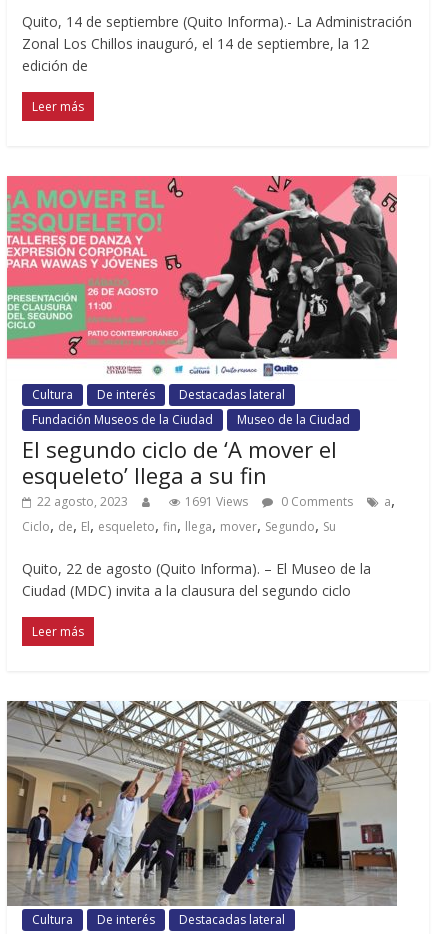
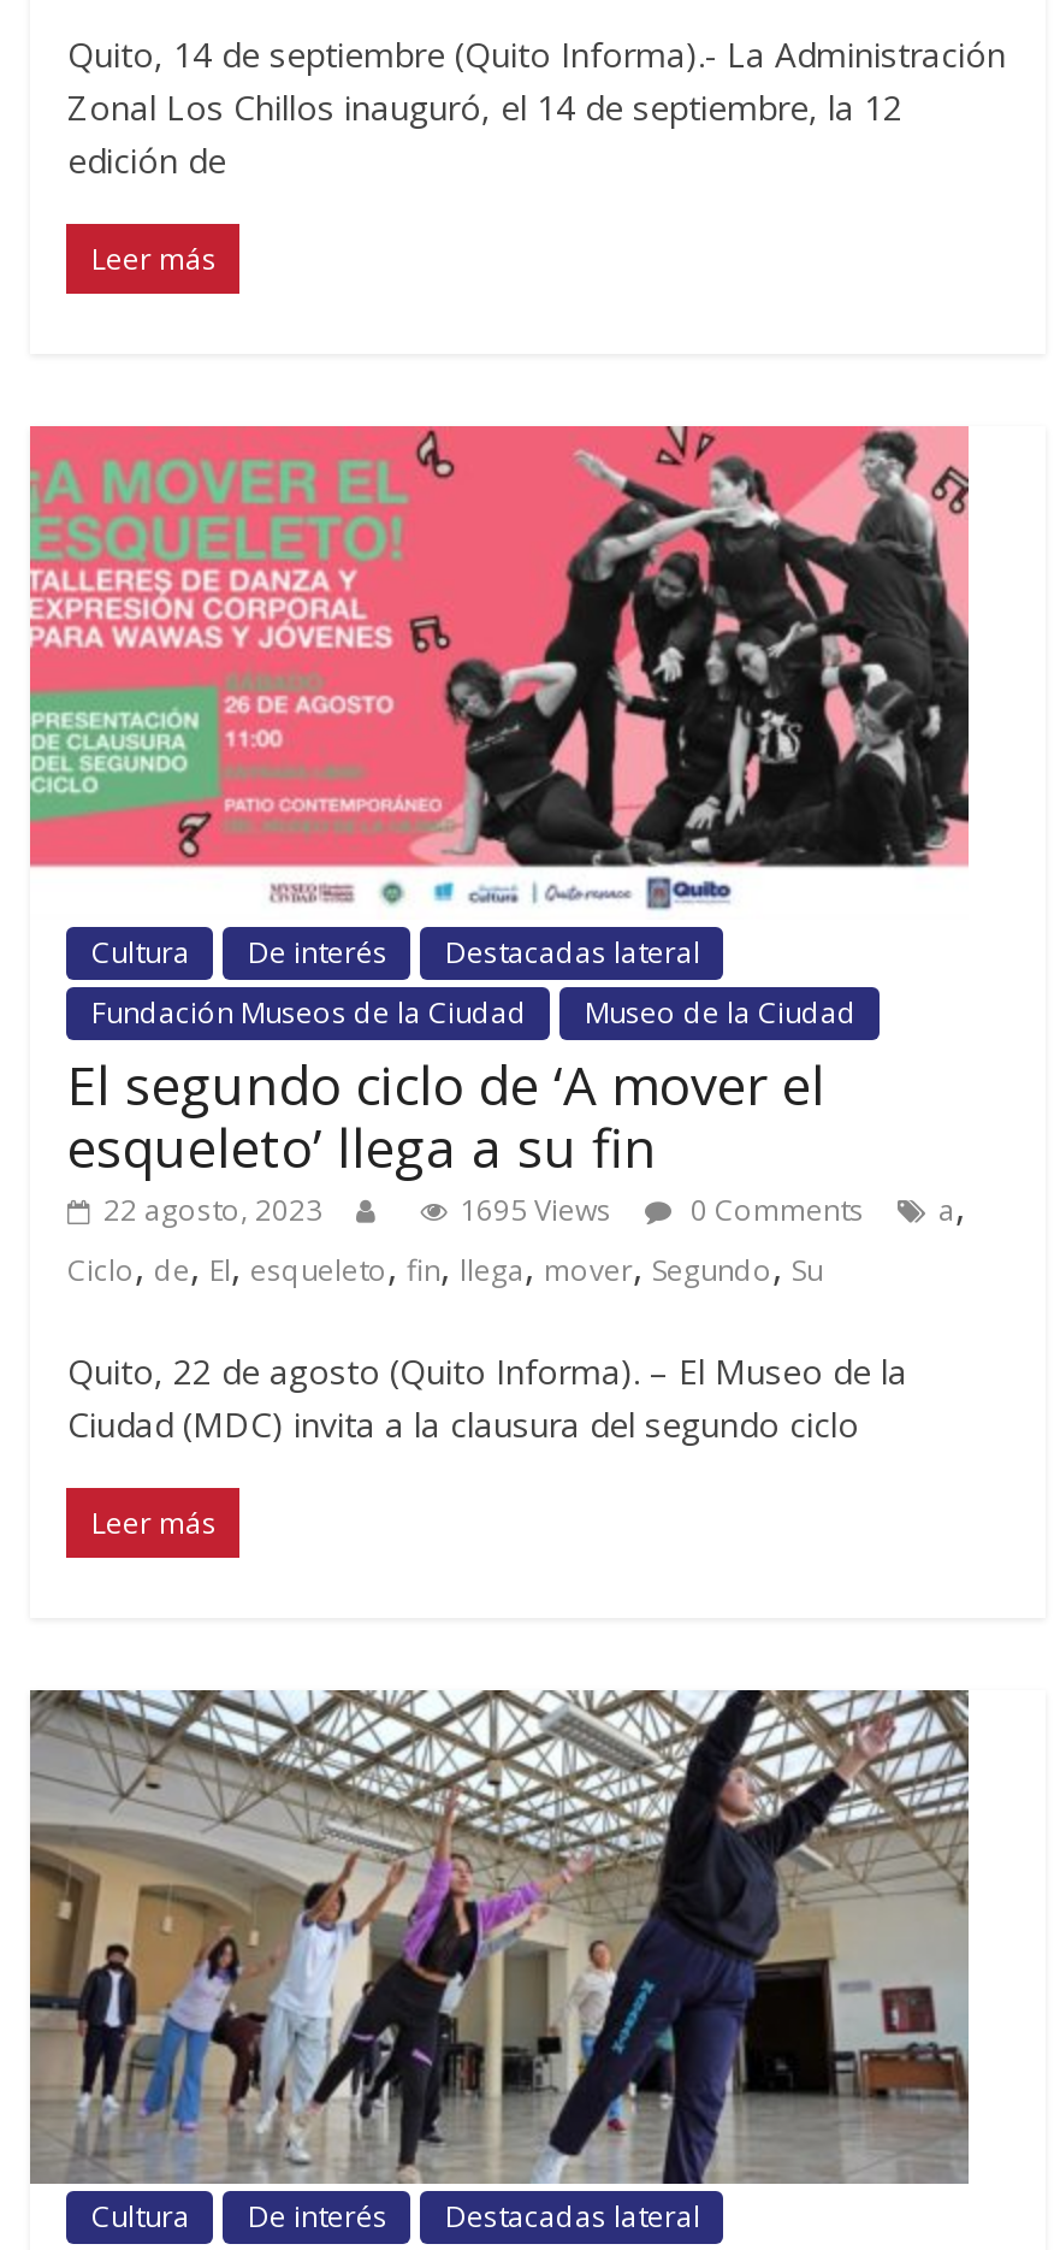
[185,489,395,511] 1691 Views 0 Comments a, -> [459,1180,965,1233] 1695 Views 0 Comments a,

